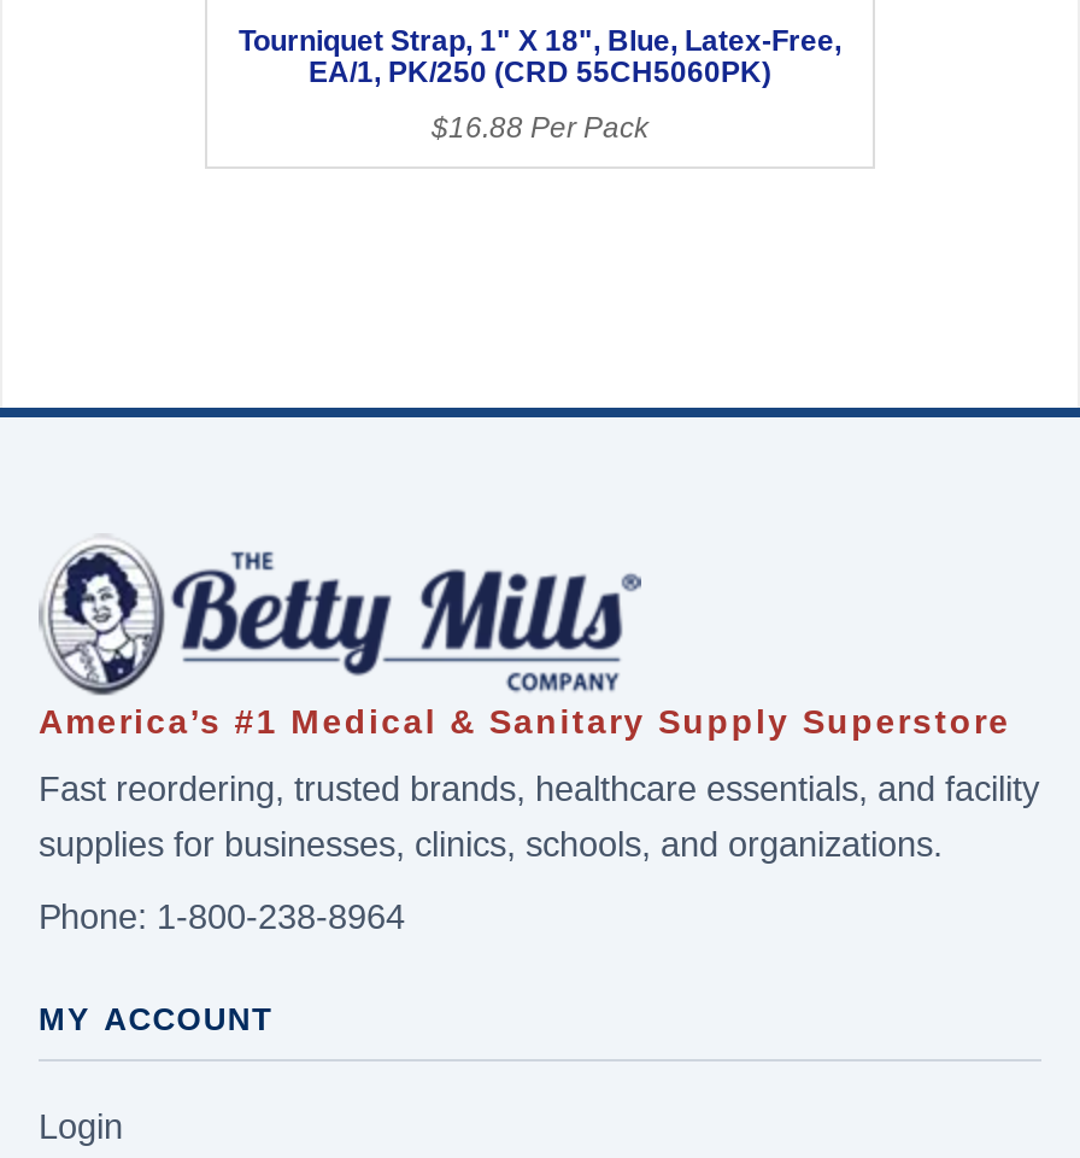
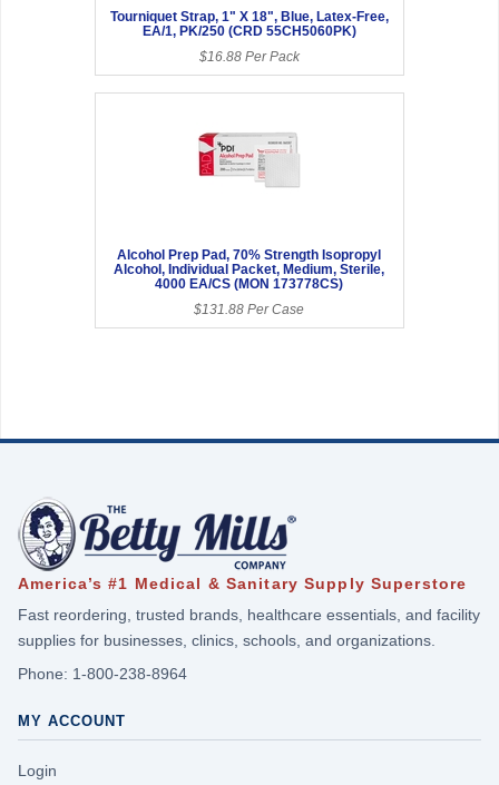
none -> [114,248,385,318] Alcohol Prep Pad, 70% Strength Isopropyl | Alcohol, Individual Packet, Medium, Sterile, | 4000 EA/CS (MON 173778CS) | $131.88 Per Case
none -> [197,131,300,187] [image]

